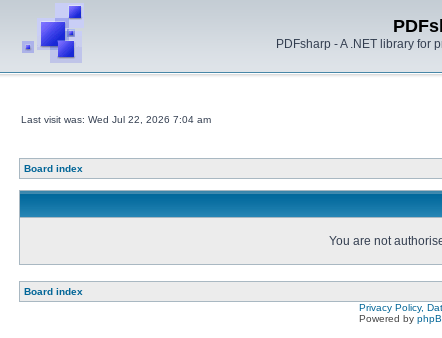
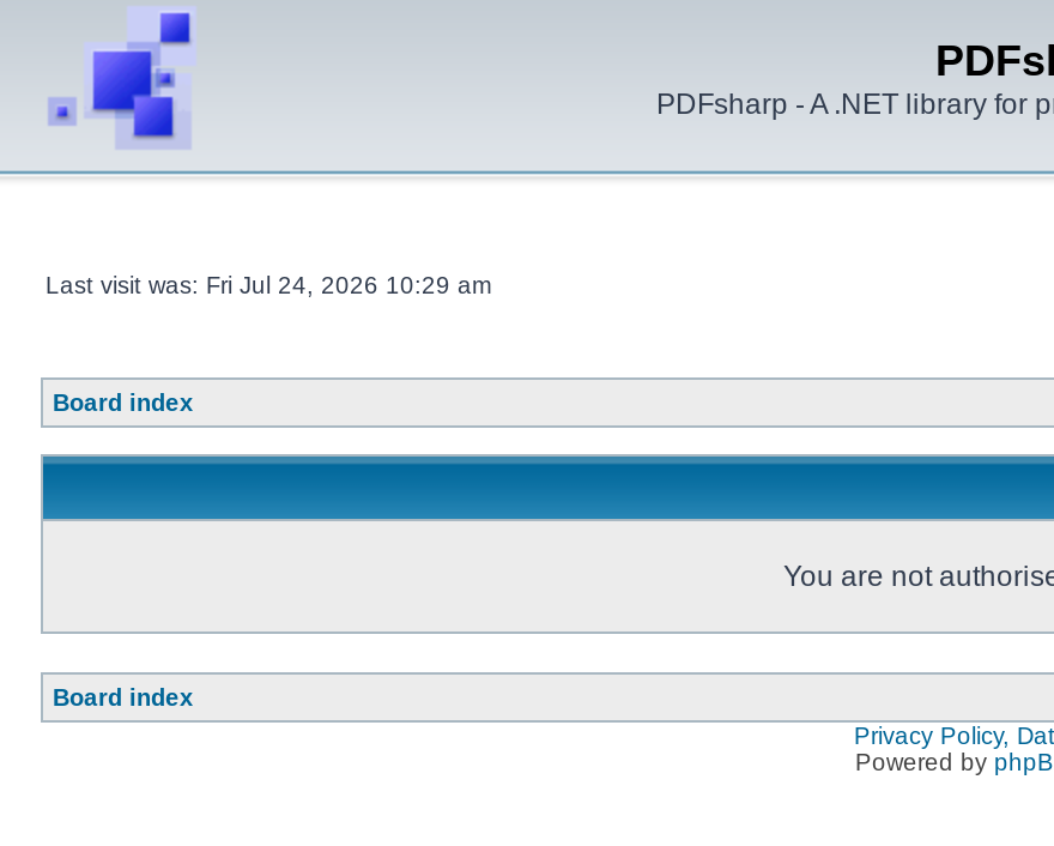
[21,114,211,125] Last visit was: Wed Jul 22, 2026 7:04 am -> [46,272,491,298] Last visit was: Fri Jul 24, 2026 10:29 am

